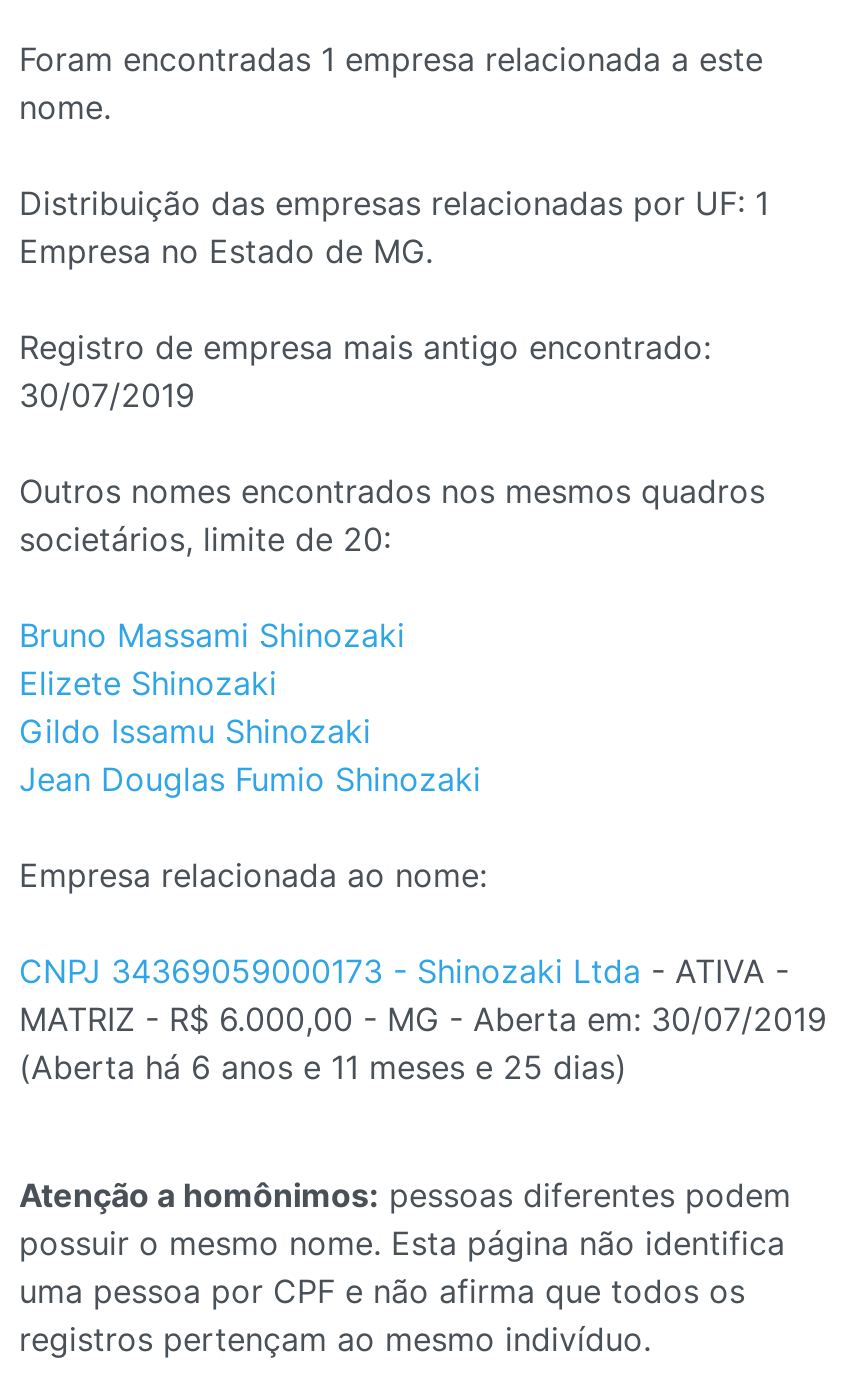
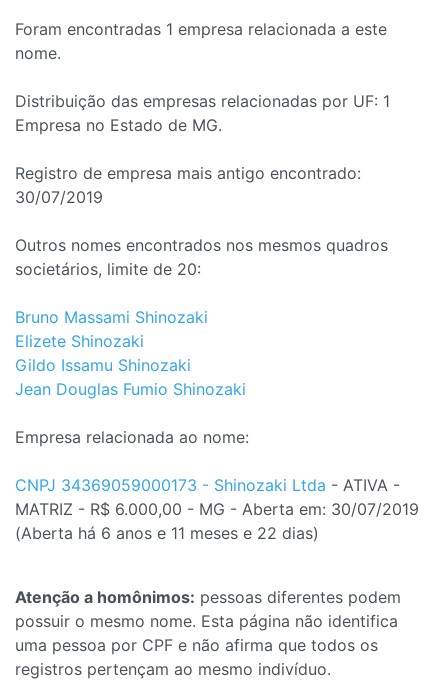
[19,1047,627,1087] (Aberta há 6 anos e 11 meses e 25 dias) -> [15,523,319,543] (Aberta há 6 anos e 11 meses e 22 dias)

